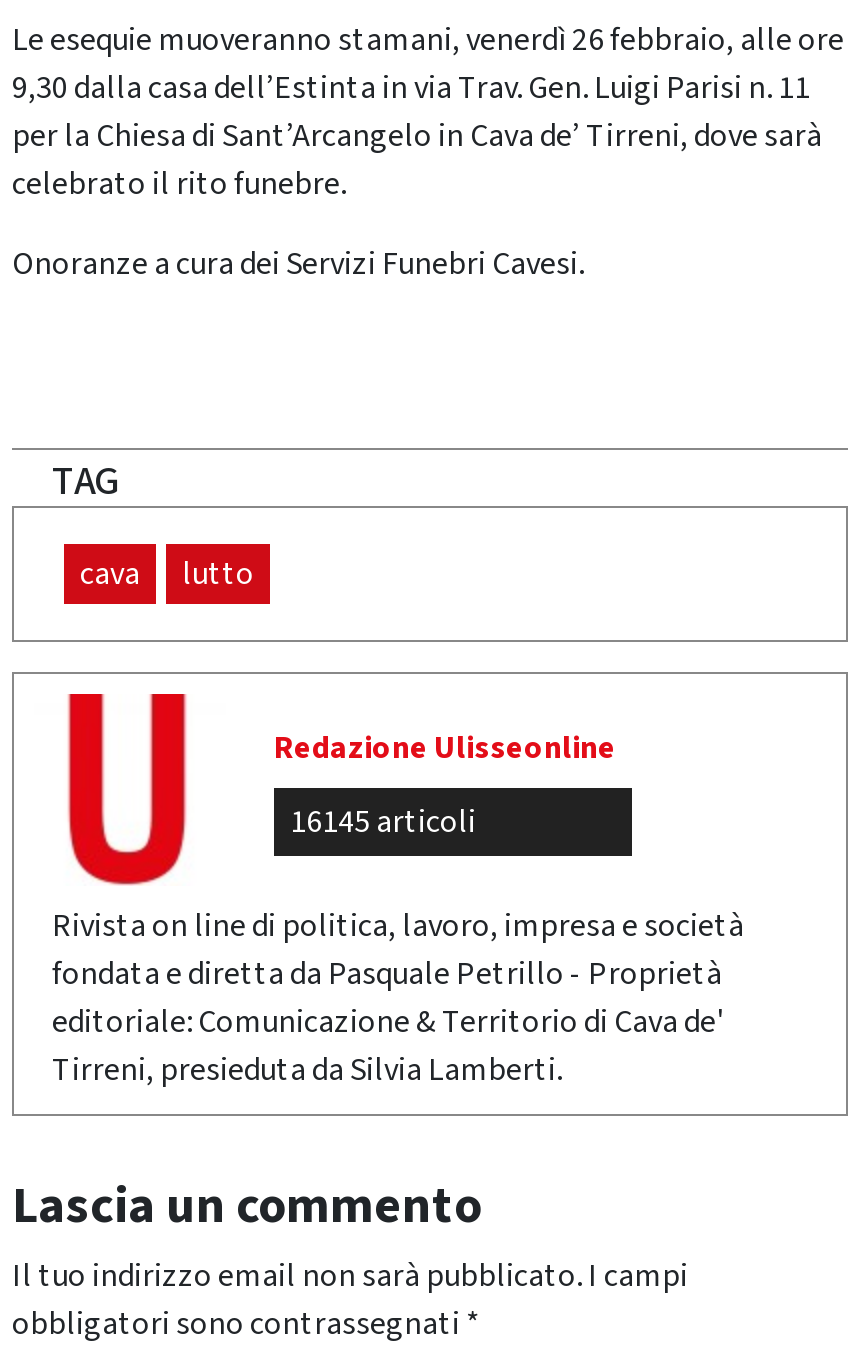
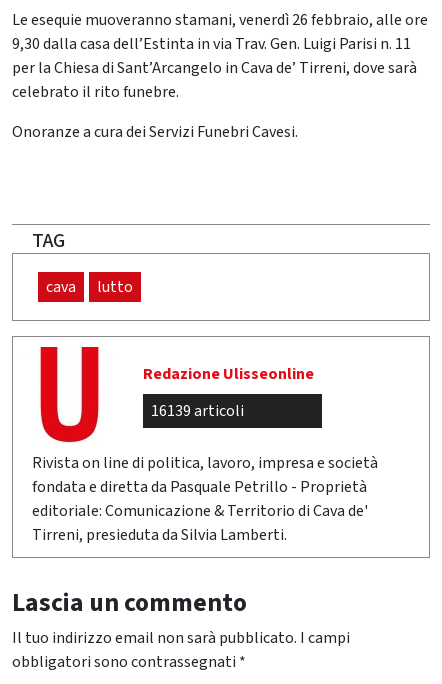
[290,801,476,845] 16145 articoli -> [151,400,244,422] 16139 articoli

